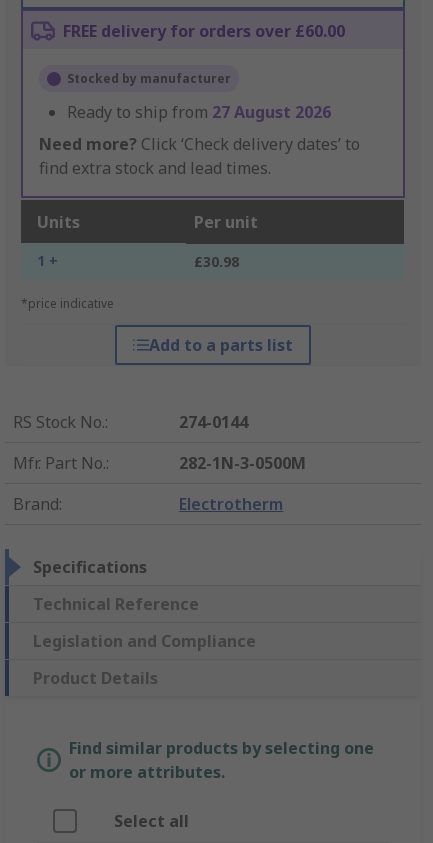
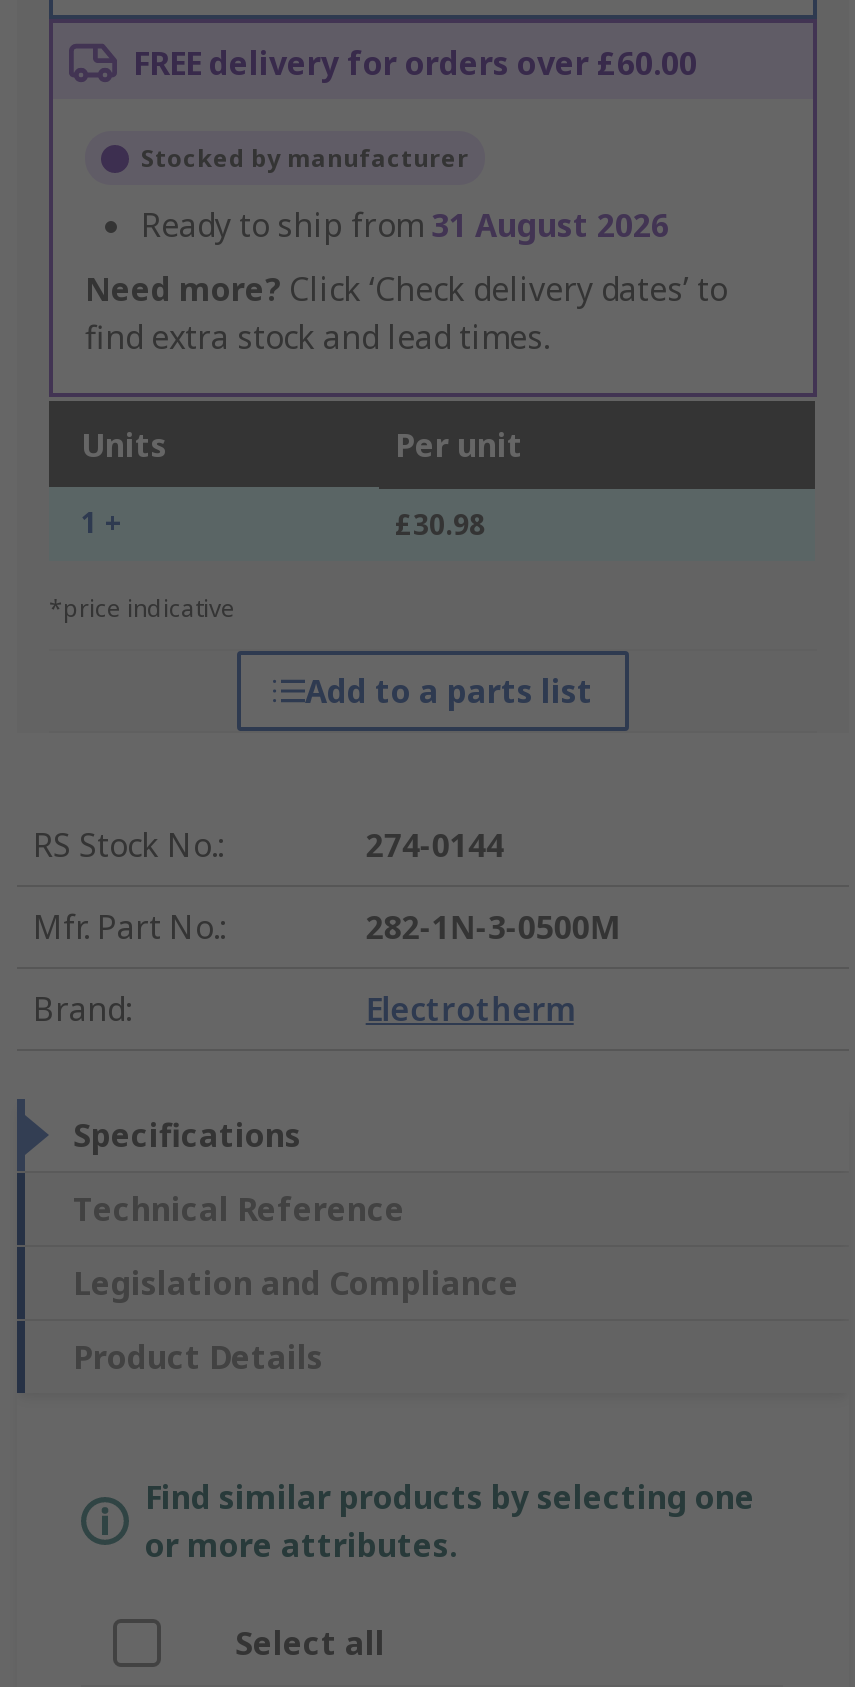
[67,101,331,123] Ready to ship from 27 August 2026 -> [141,204,669,248] Ready to ship from 31 August 2026

